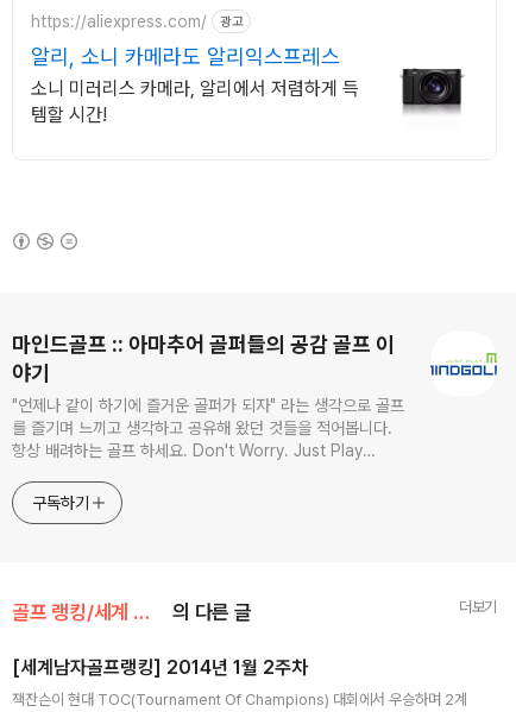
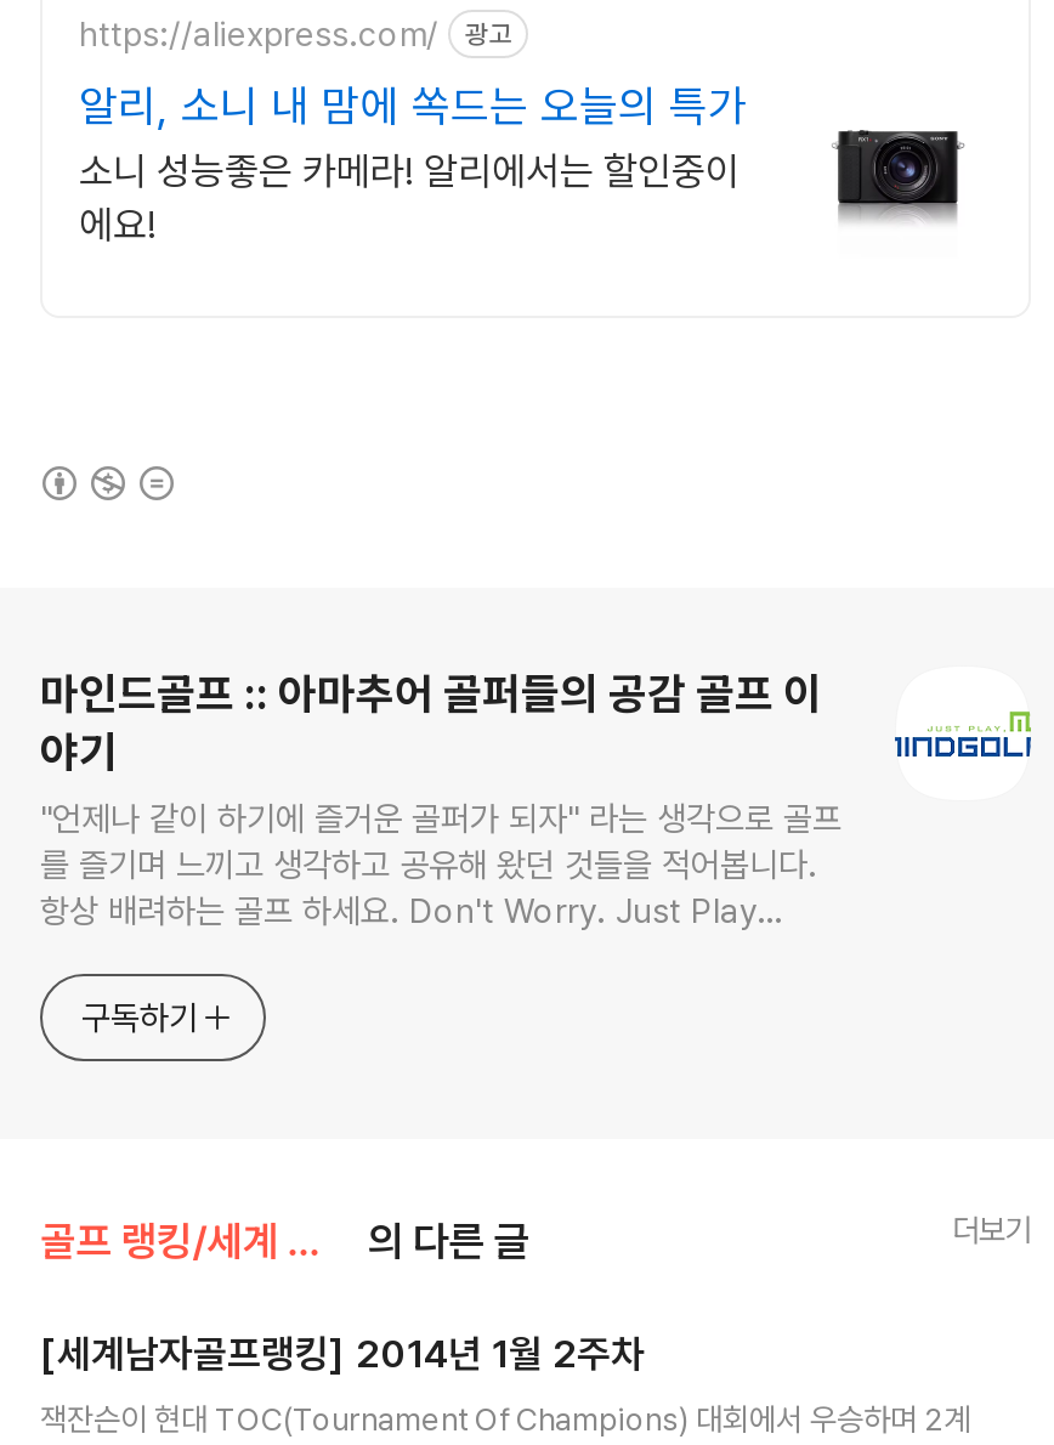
[31,44,359,126] 알리, 소니 카메라도 알리익스프레스 | 소니 미러리스 카메라, 알리에서 저렴하게 득 | 템할 시간! -> [79,80,747,248] 알리, 소니 내 맘에 쏙드는 오늘의 특가 | 소니 성능좋은 카메라! 알리에서는 할인중이 | 에요!

